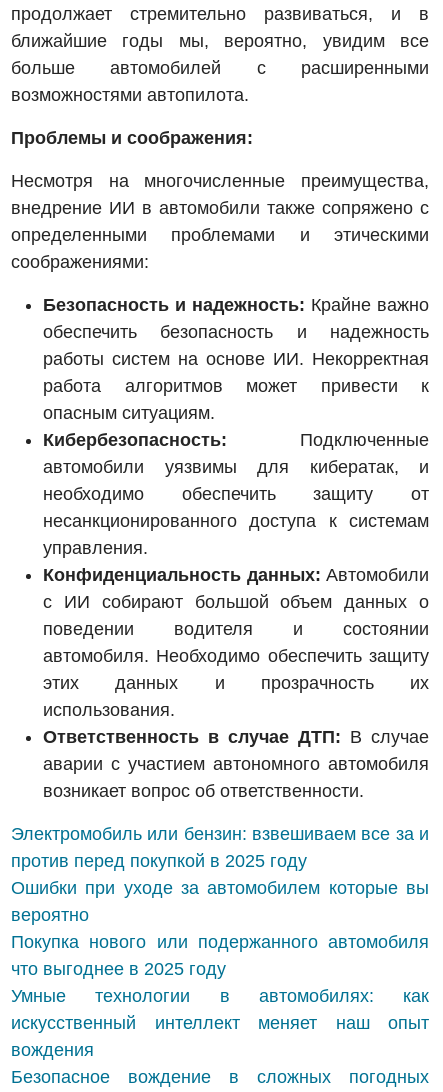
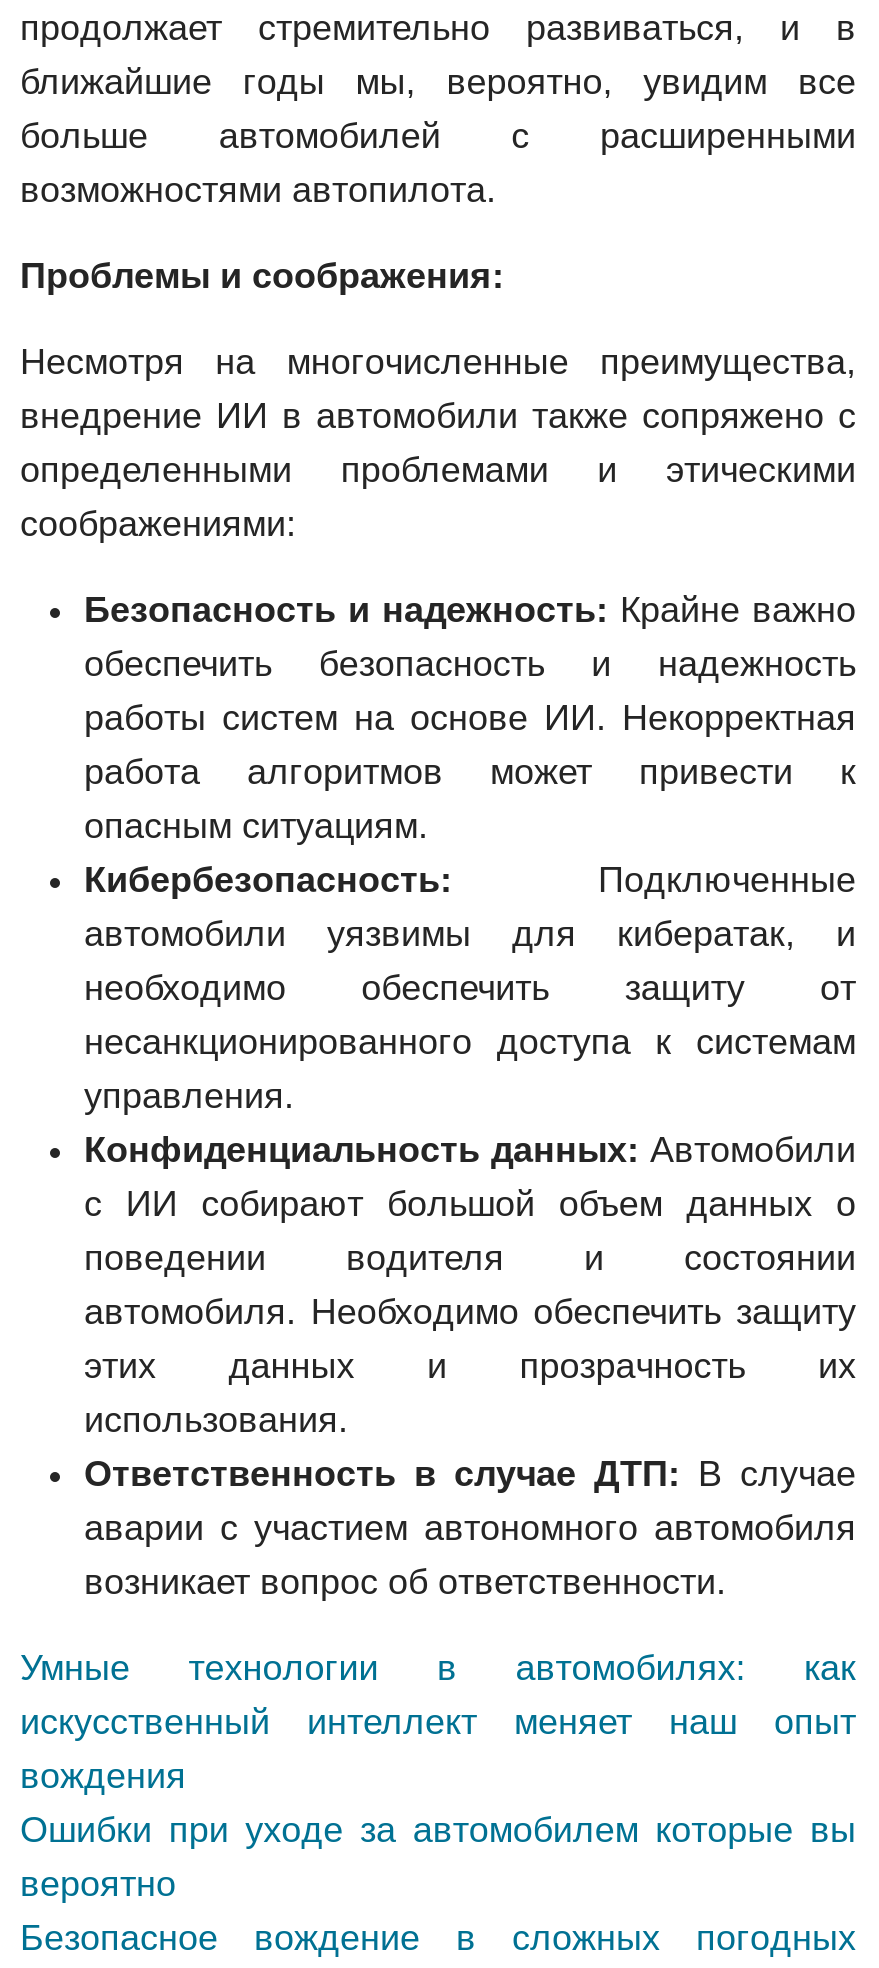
[11,824,429,979] Электромобиль или бензин: взвешиваем все за и | против перед покупкой в 2025 году | Покупка нового или подержанного автомобиля | что выгоднее в 2025 году -> none
moved [11,878,429,925] -> [20,1811,856,1905]: Ошибки при уходе за автомобилем которые вы | вероятно
moved [11,986,429,1060] -> [20,1649,856,1797]: Умные технологии в автомобилях: как | искусственный интеллект меняет наш опыт | вождения

